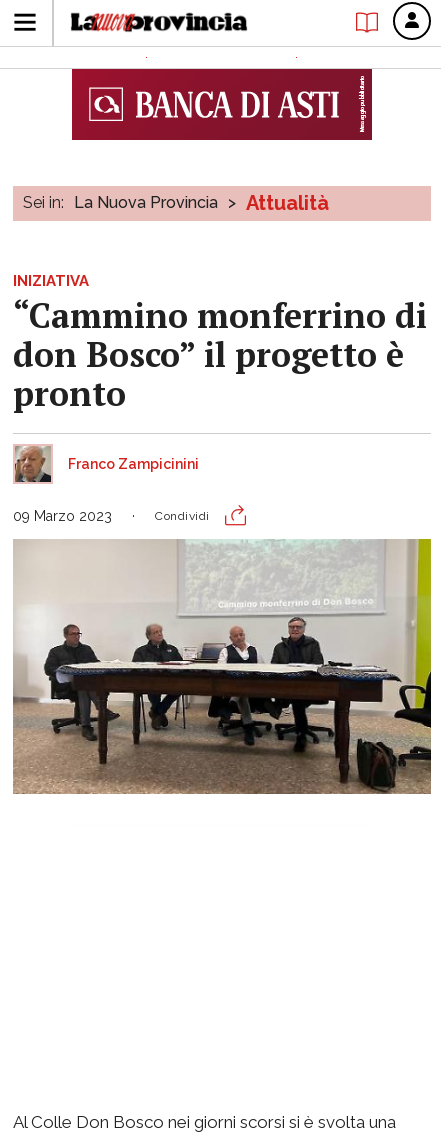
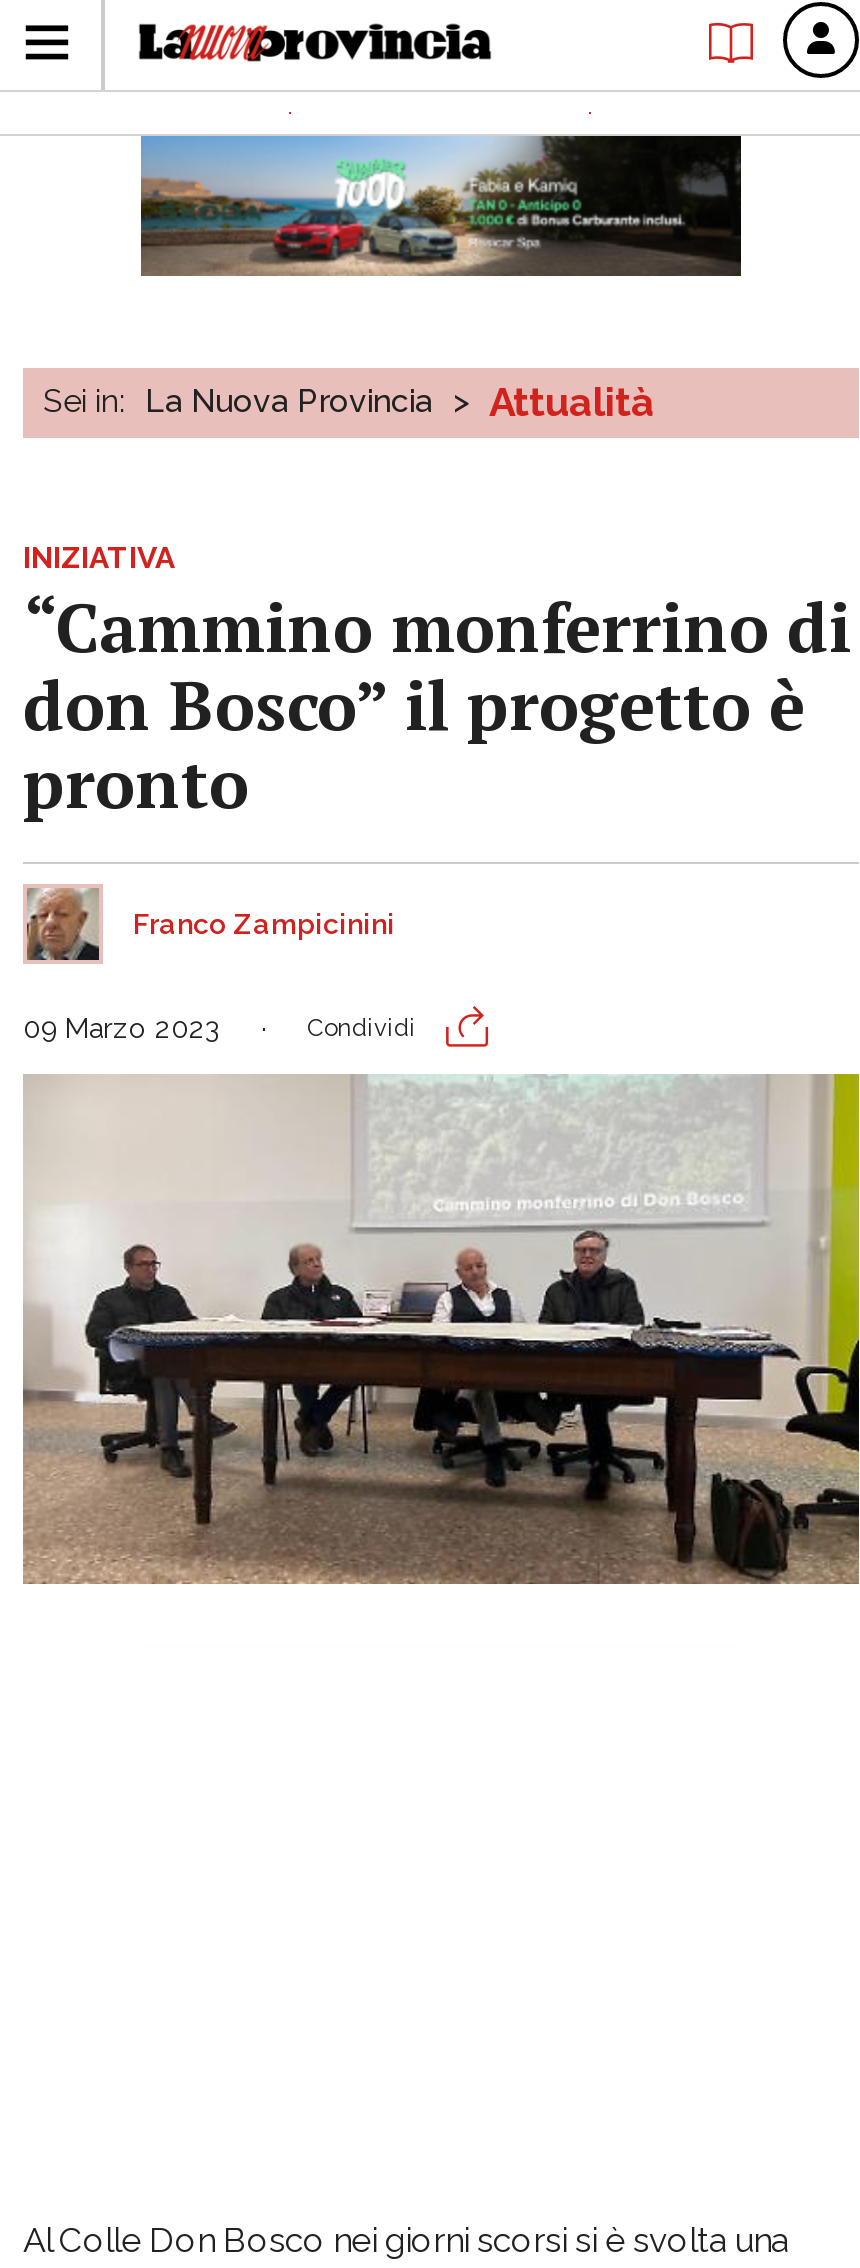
[71,68,373,141] [image] -> [139,134,743,278] [image]

